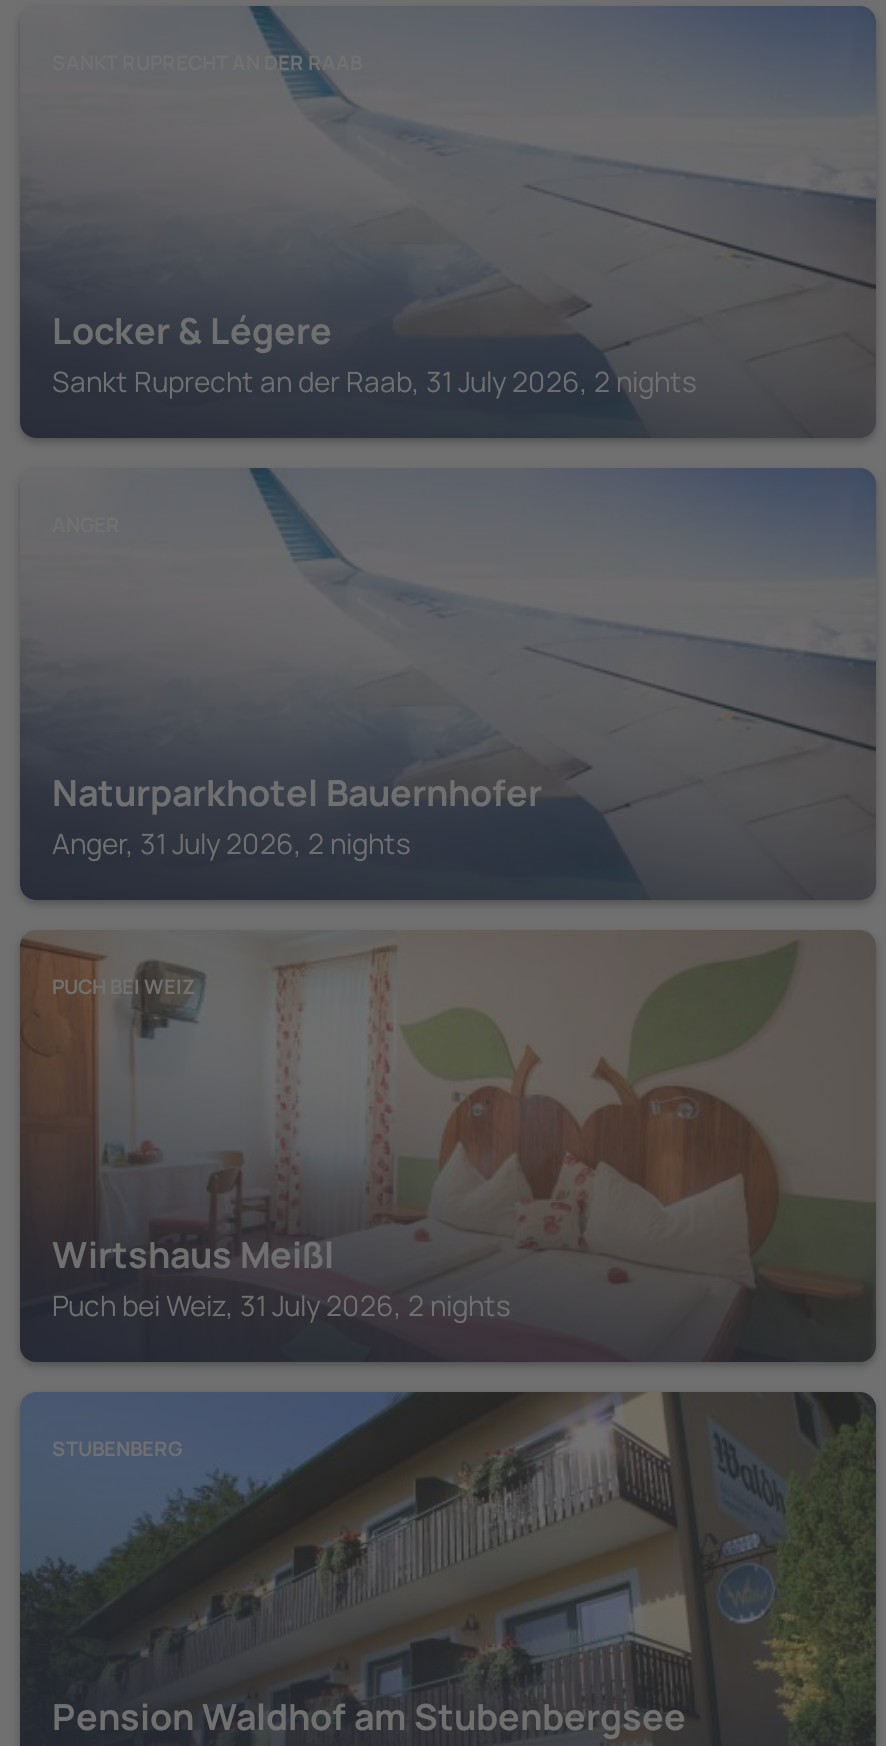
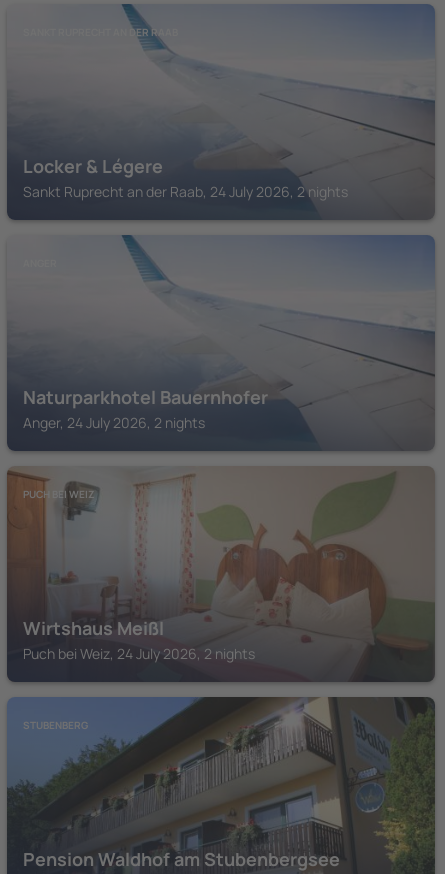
[52,362,696,400] Sankt Ruprecht an der Raab, 31 July 2026, 2 nights -> [23,182,348,201] Sankt Ruprecht an der Raab, 24 July 2026, 2 nights
[52,824,410,862] Anger, 31 July 2026, 2 nights -> [23,413,205,432] Anger, 24 July 2026, 2 nights
[52,1286,510,1324] Puch bei Weiz, 31 July 2026, 2 nights -> [23,644,255,663] Puch bei Weiz, 24 July 2026, 2 nights

